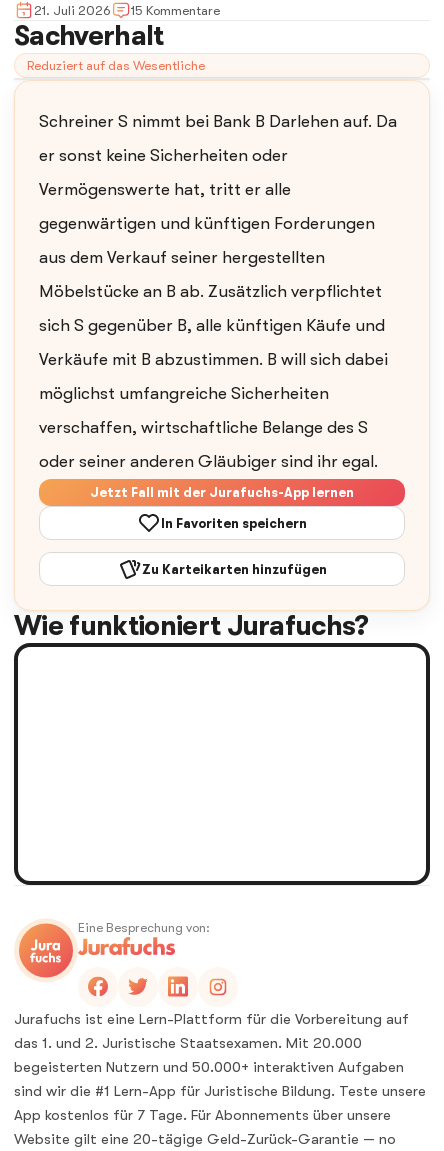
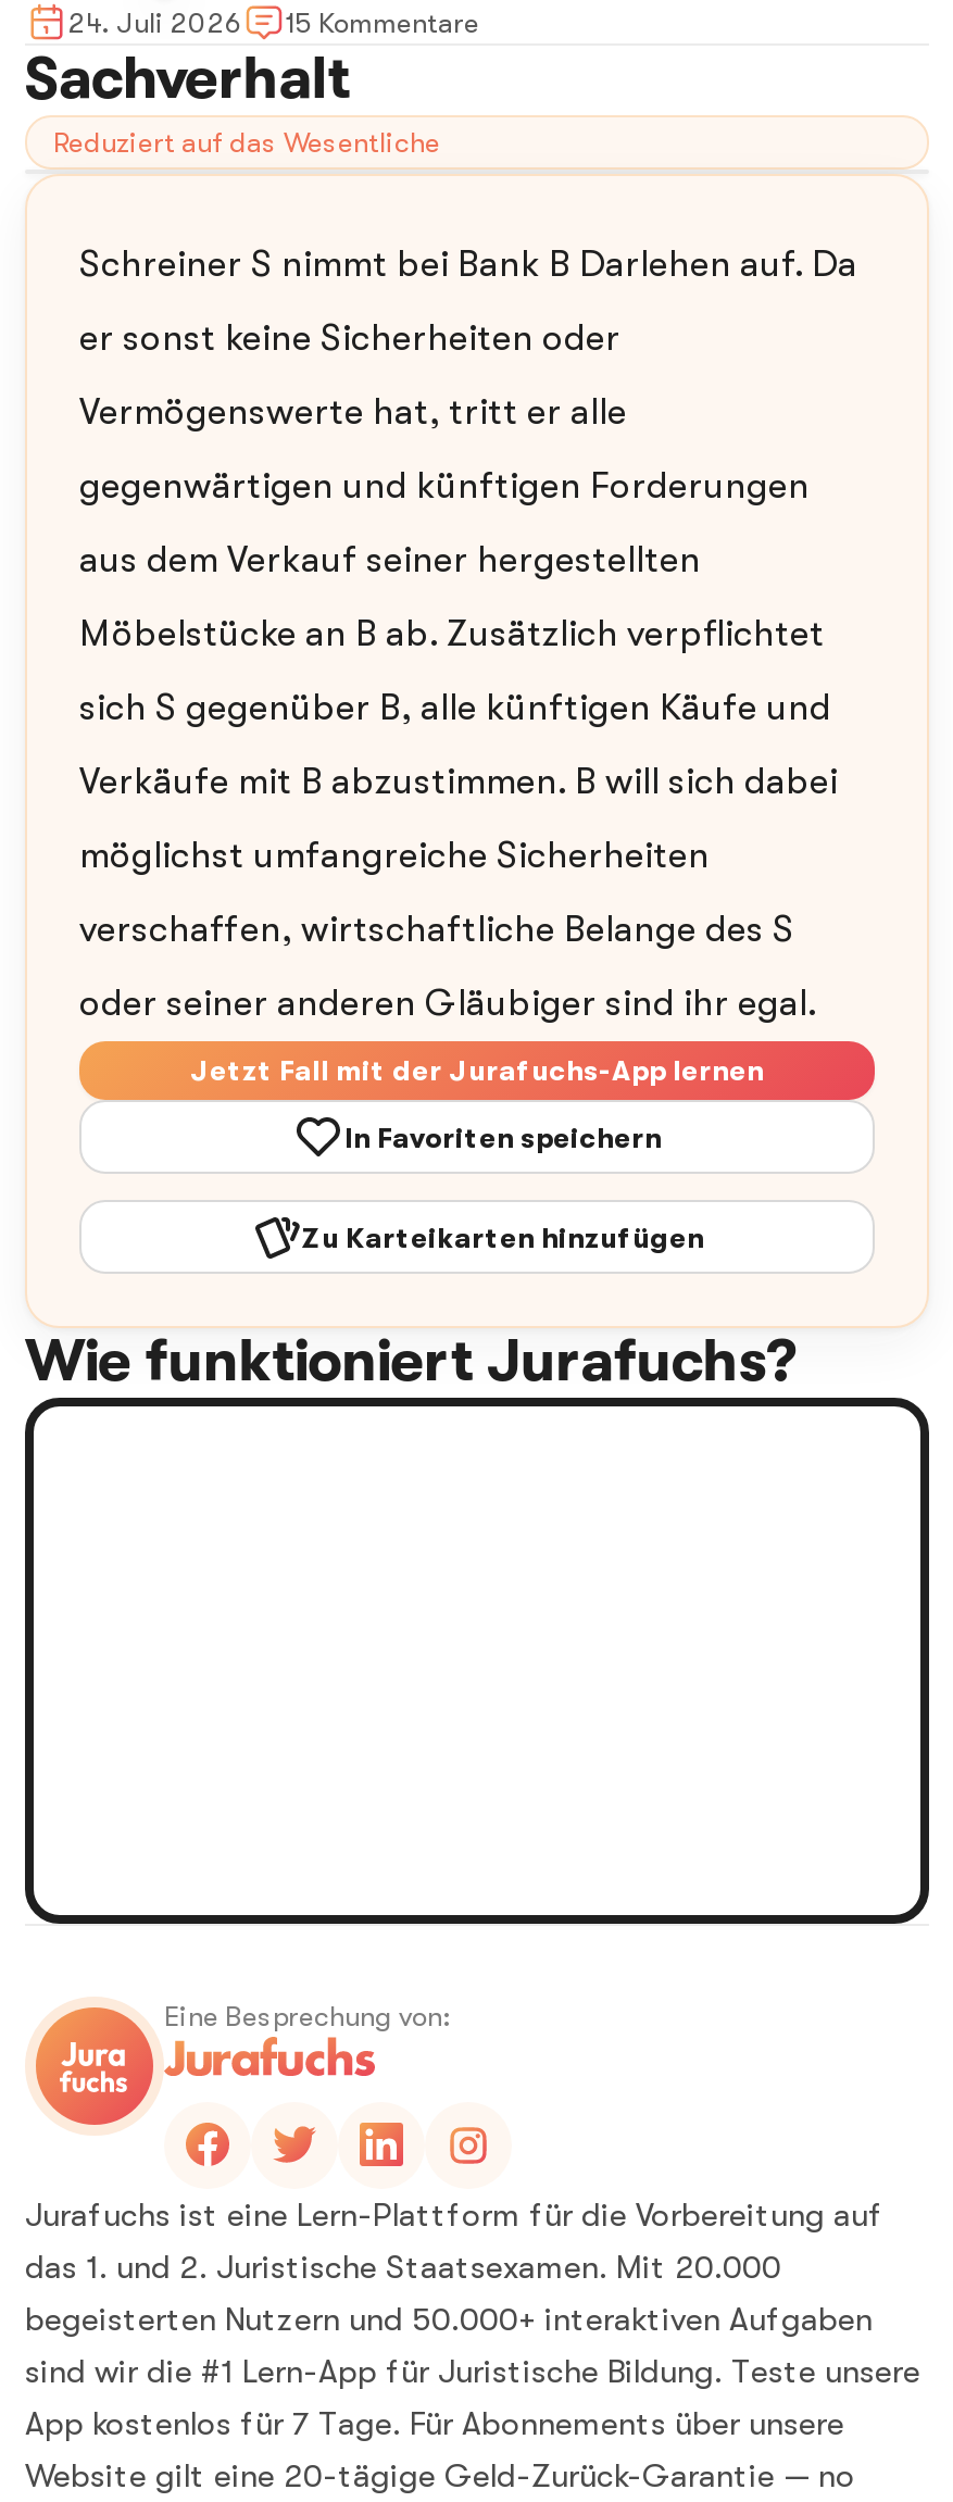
[34,2,220,17] 21. Juli 2026 15 Kommentare -> [68,5,479,38] 24. Juli 2026 15 Kommentare

